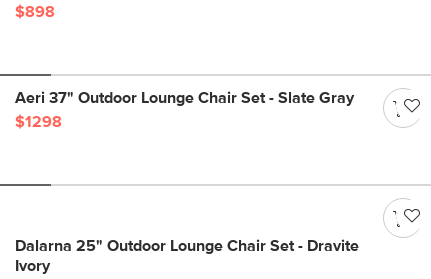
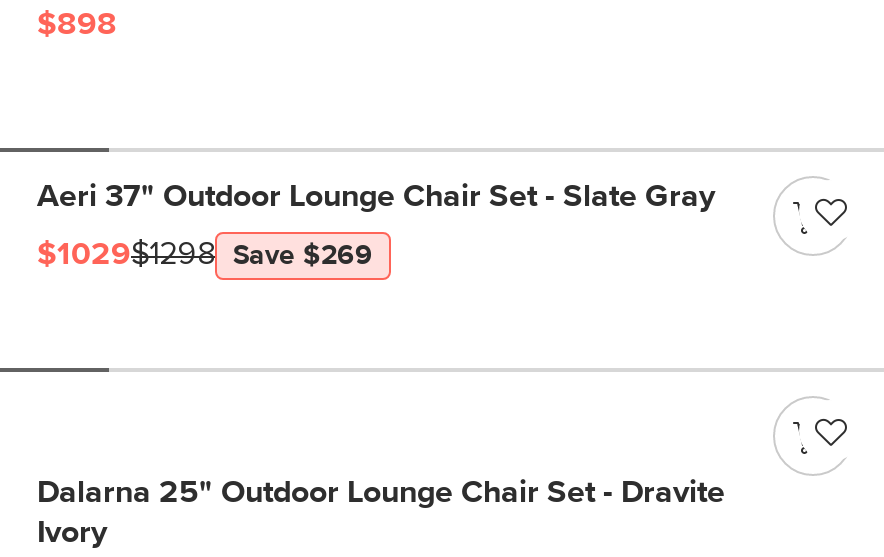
[15,114,62,130] $1298 -> [37,238,373,270] $1029$1298 | Save $269

